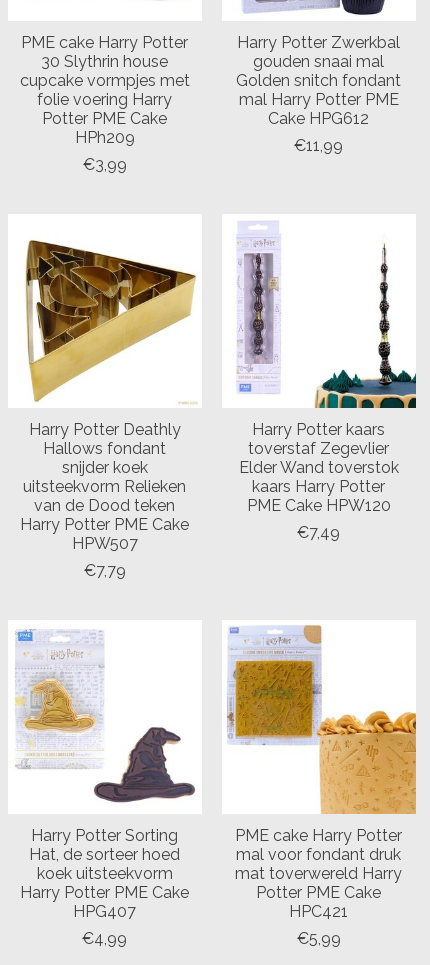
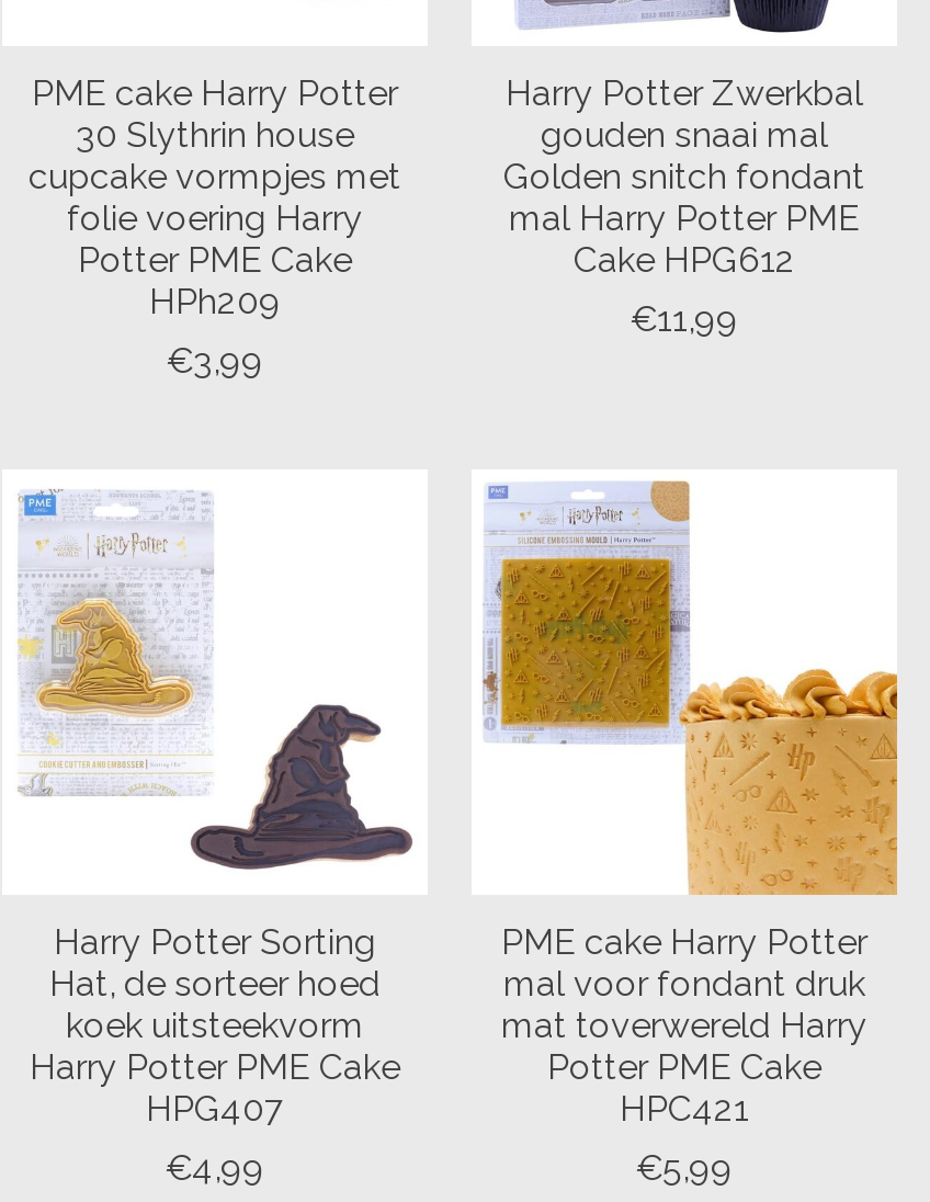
[236,219,417,542] [image] | Harry Potter kaars | toverstaf Zegevlier | Elder Wand toverstok | kaars Harry Potter | PME Cake HPW120 | €7,49 -> none
[20,240,197,580] [image] | Harry Potter Deathly | Hallows fondant | snijder koek | uitsteekvorm Relieken | van de Dood teken | Harry Potter PME Cake | HPW507 | €7,79 -> none

